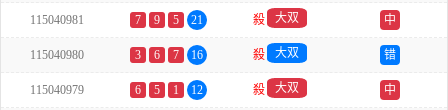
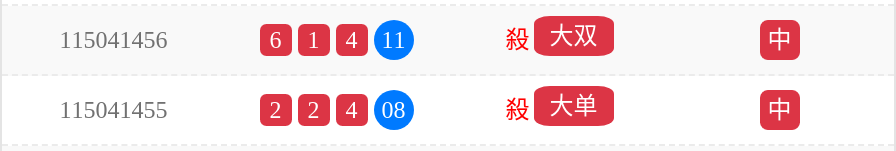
[30,13,203,27] 115040981 | 7 | 9 | 5 | 21 -> [60,26,406,54] 115041456 | 6 | 1 | 4 | 11
[30,48,84,62] 115040980 -> [60,96,168,124] 115041455
[30,46,396,97] 大双 | 错 | 115040979 | 6 | 5 | 1 | 12 | 殺 | 大双 -> [550,92,598,120] 大单
[135,48,141,62] 3 -> [270,96,282,124] 2
[154,48,160,62] 6 -> [308,96,320,124] 2
[173,48,179,62] 7 -> [346,96,358,124] 4
[191,48,203,62] 16 -> [382,96,406,124] 08

